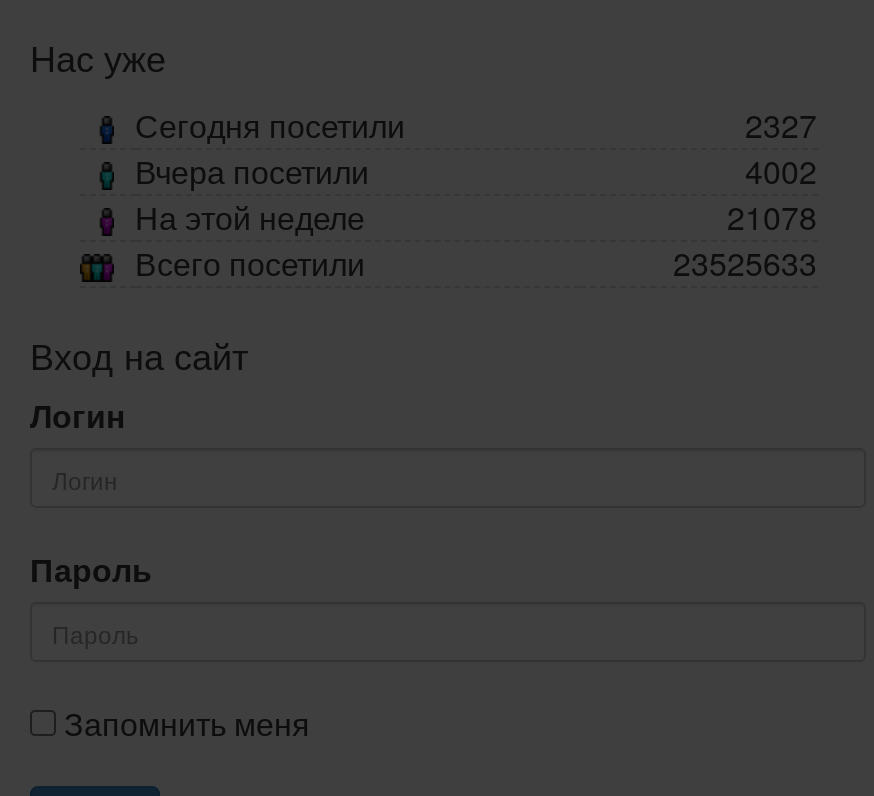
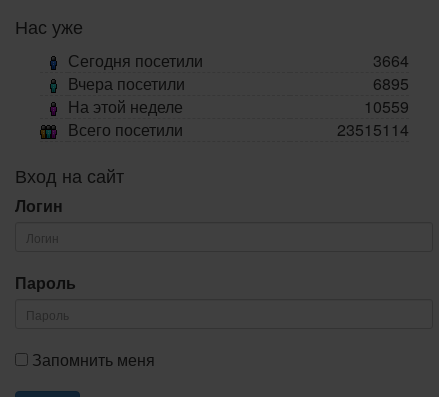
[745,103,817,149] 2327 -> [372,49,408,72] 3664
[745,149,817,195] 4002 -> [372,72,408,95] 6895
[727,195,817,241] 21078 -> [363,95,408,118] 10559
[673,241,817,287] 23525633 -> [336,118,408,141] 23515114

